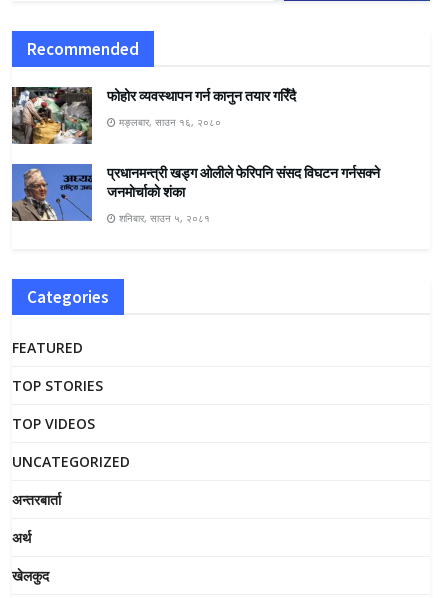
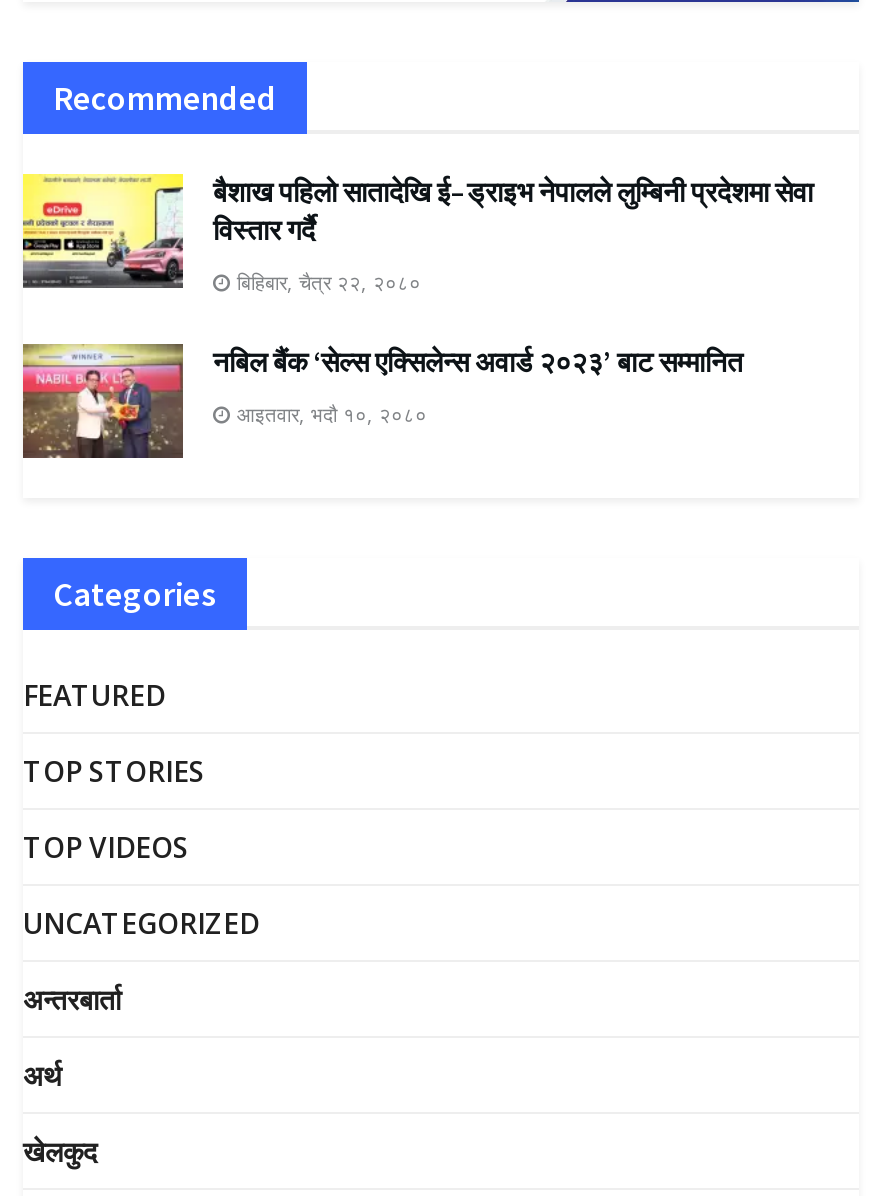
[11,86,296,145] [image] | फोहोर व्यवस्थापन गर्न कानुन तयार गरिँदै -> [21,172,813,290] [image] | बैशाख पहिलो सातादेखि ई–ड्राइभ नेपालले लुम्बिनी प्रदेशमा सेवा | विस्तार गर्दै
[116,114,221,128] मङ्लबार, साउन १६, २०८० -> [231,267,421,295] बिहिबार, चैत्र २२, २०८०
[11,163,380,229] [image] | प्रधानमन्त्री खड्ग ओलीले फेरिपनि संसद विघटन गर्नसक्ने | जनमाेर्चाकाे शंका -> [21,328,743,460] [image] | नबिल बैंक ‘सेल्स एक्सिलेन्स अवार्ड २०२३’ बाट सम्मानित
[116,211,210,225] शनिबार, साउन ५, २०८१ -> [231,399,427,427] आइतवार, भदौ १०, २०८०

